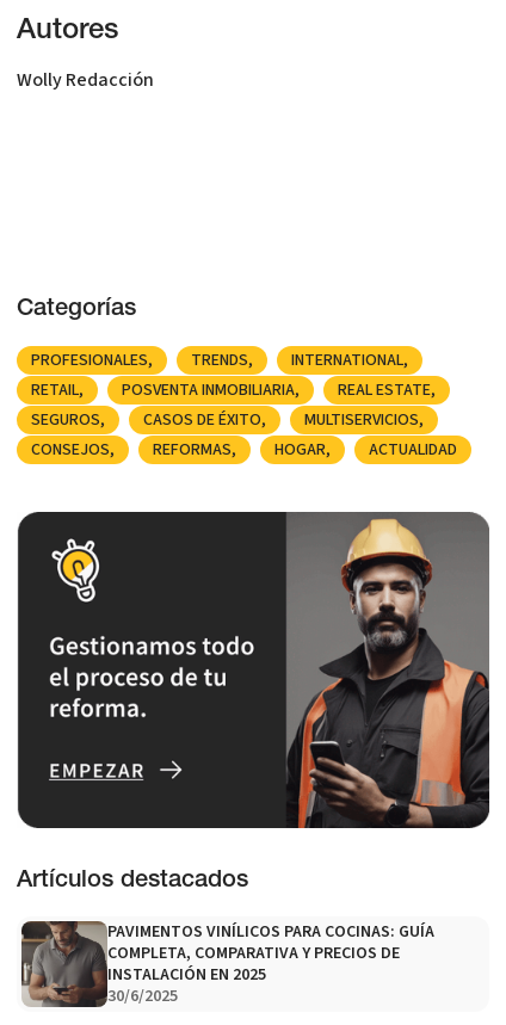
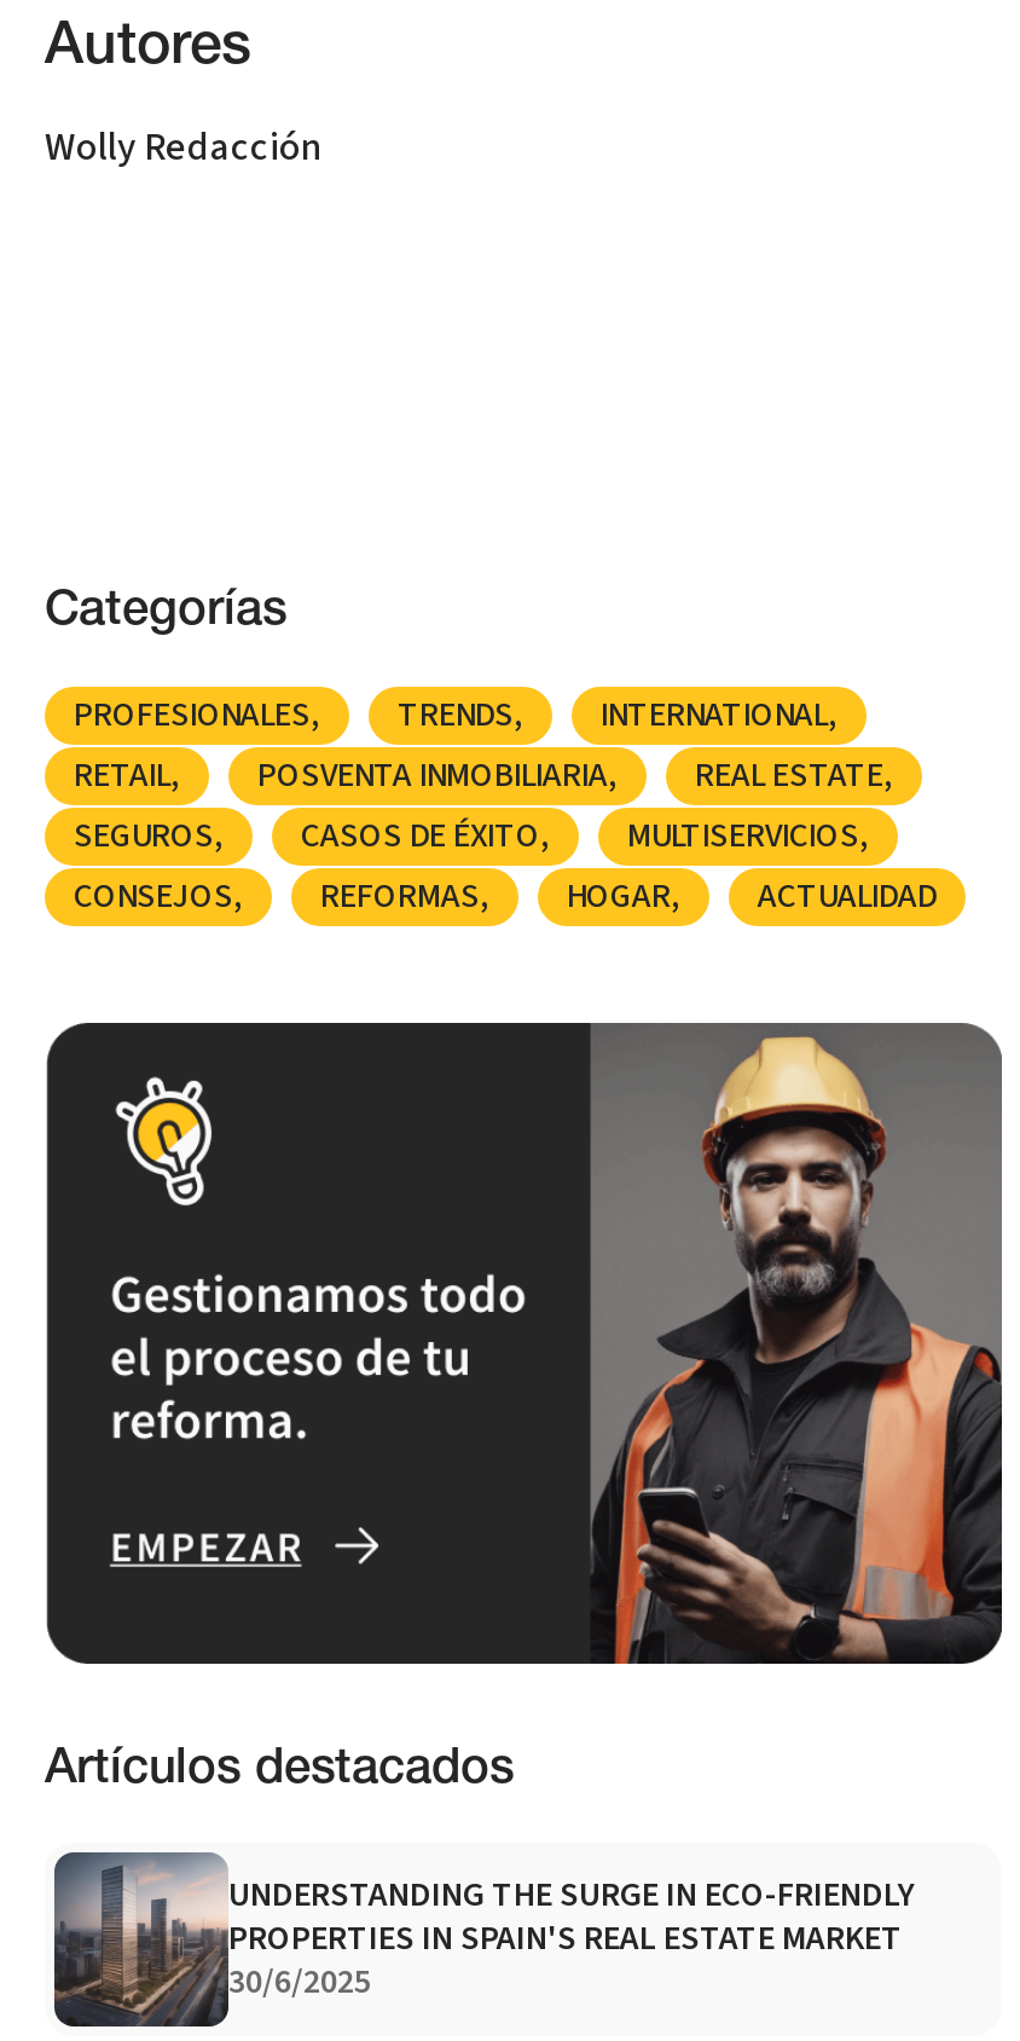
[21,920,434,1018] [image] | PAVIMENTOS VINÍLICOS PARA COCINAS: GUÍA | COMPLETA, COMPARATIVA Y PRECIOS DE | INSTALACIÓN EN 2025 -> [52,1850,915,2029] [image] | UNDERSTANDING THE SURGE IN ECO-FRIENDLY | PROPERTIES IN SPAIN'S REAL ESTATE MARKET

